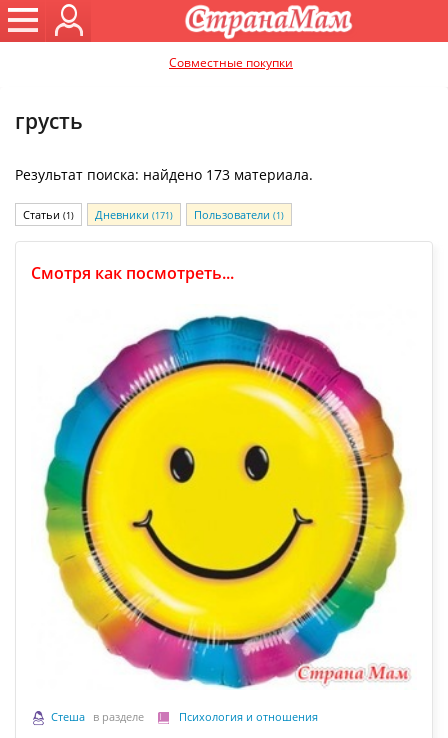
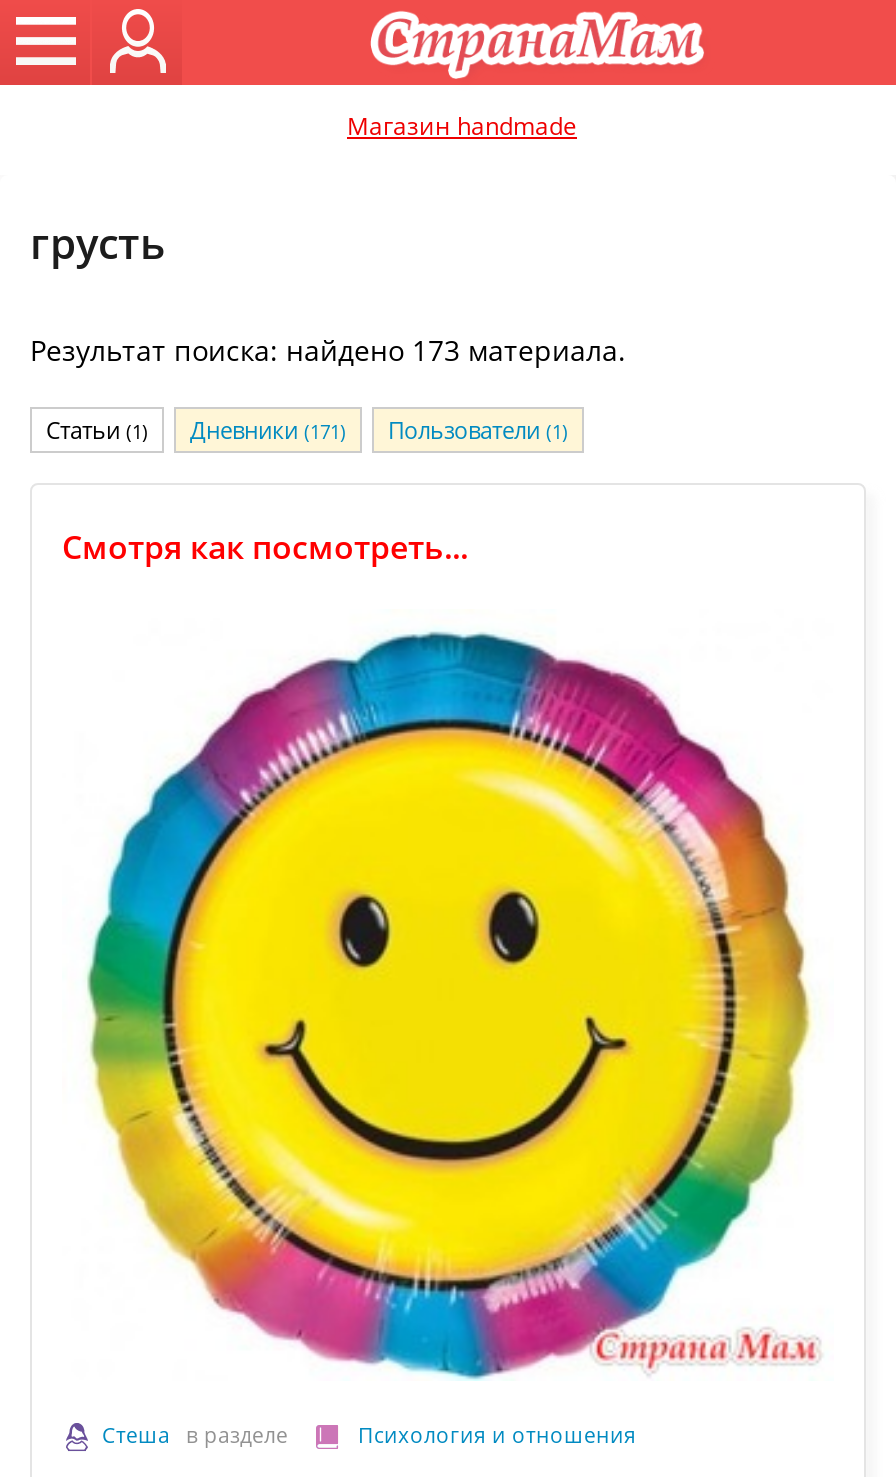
[169,54,293,71] Совместные покупки -> [347,109,577,143] Магазин handmade

